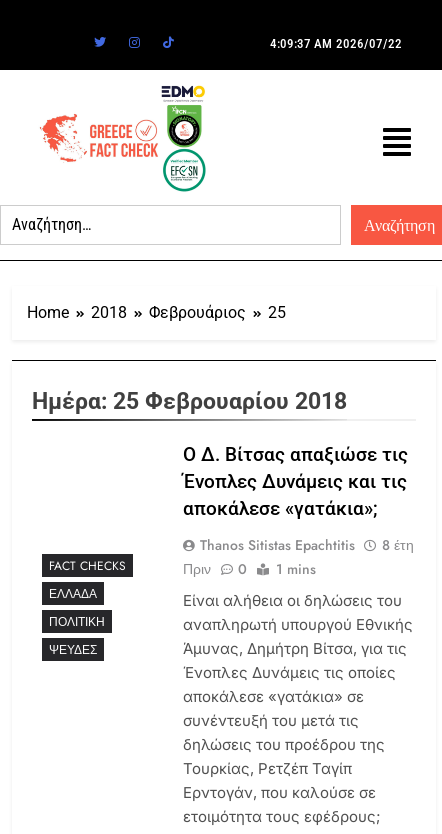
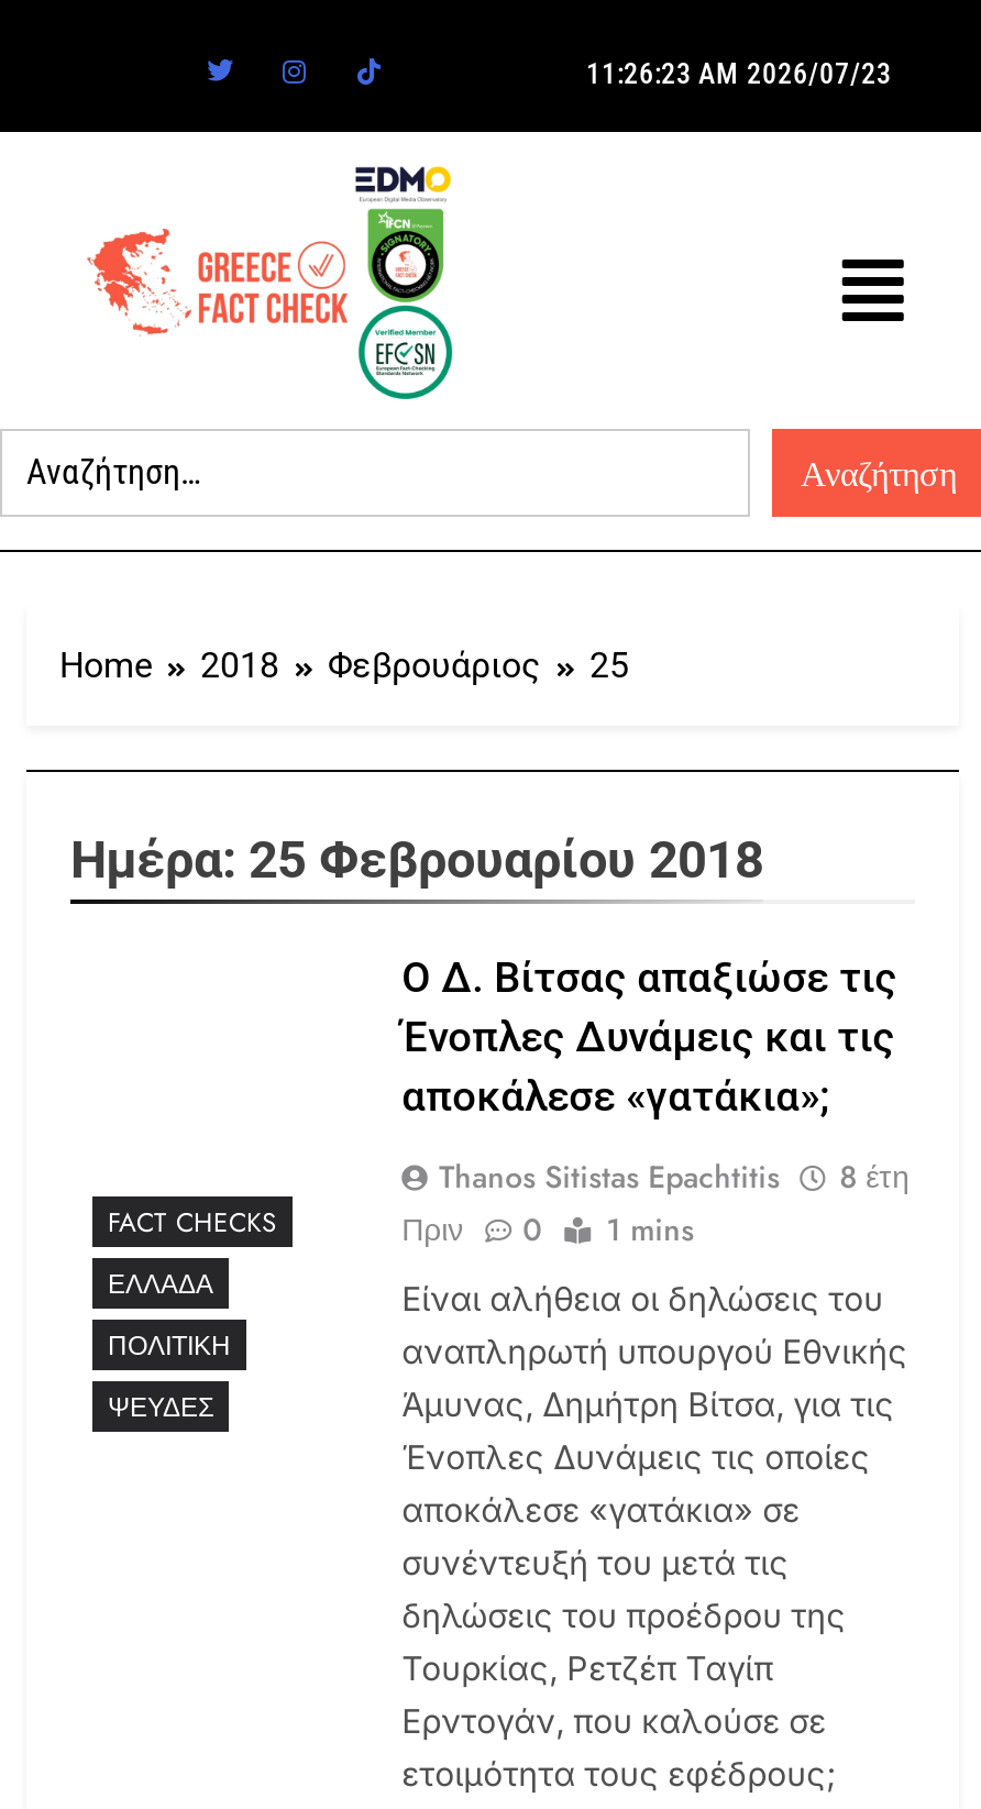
[270,36,402,51] 4:09:37 AM 2026/07/22 -> [586,57,892,90] 11:26:23 AM 2026/07/23

